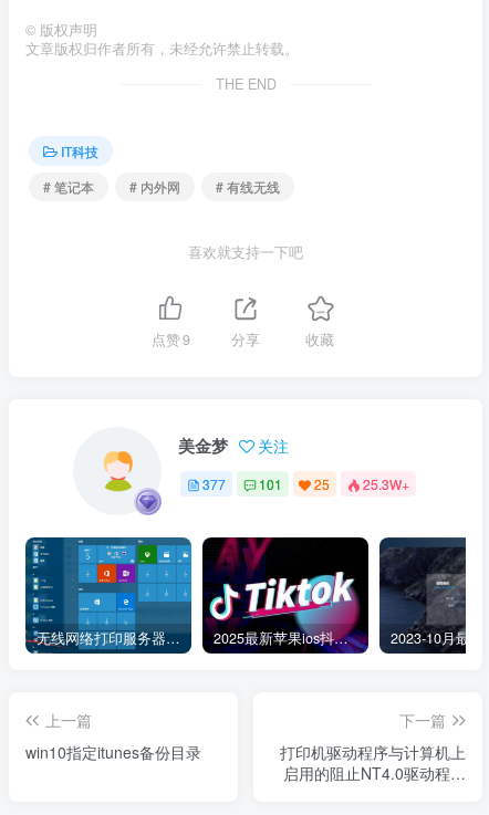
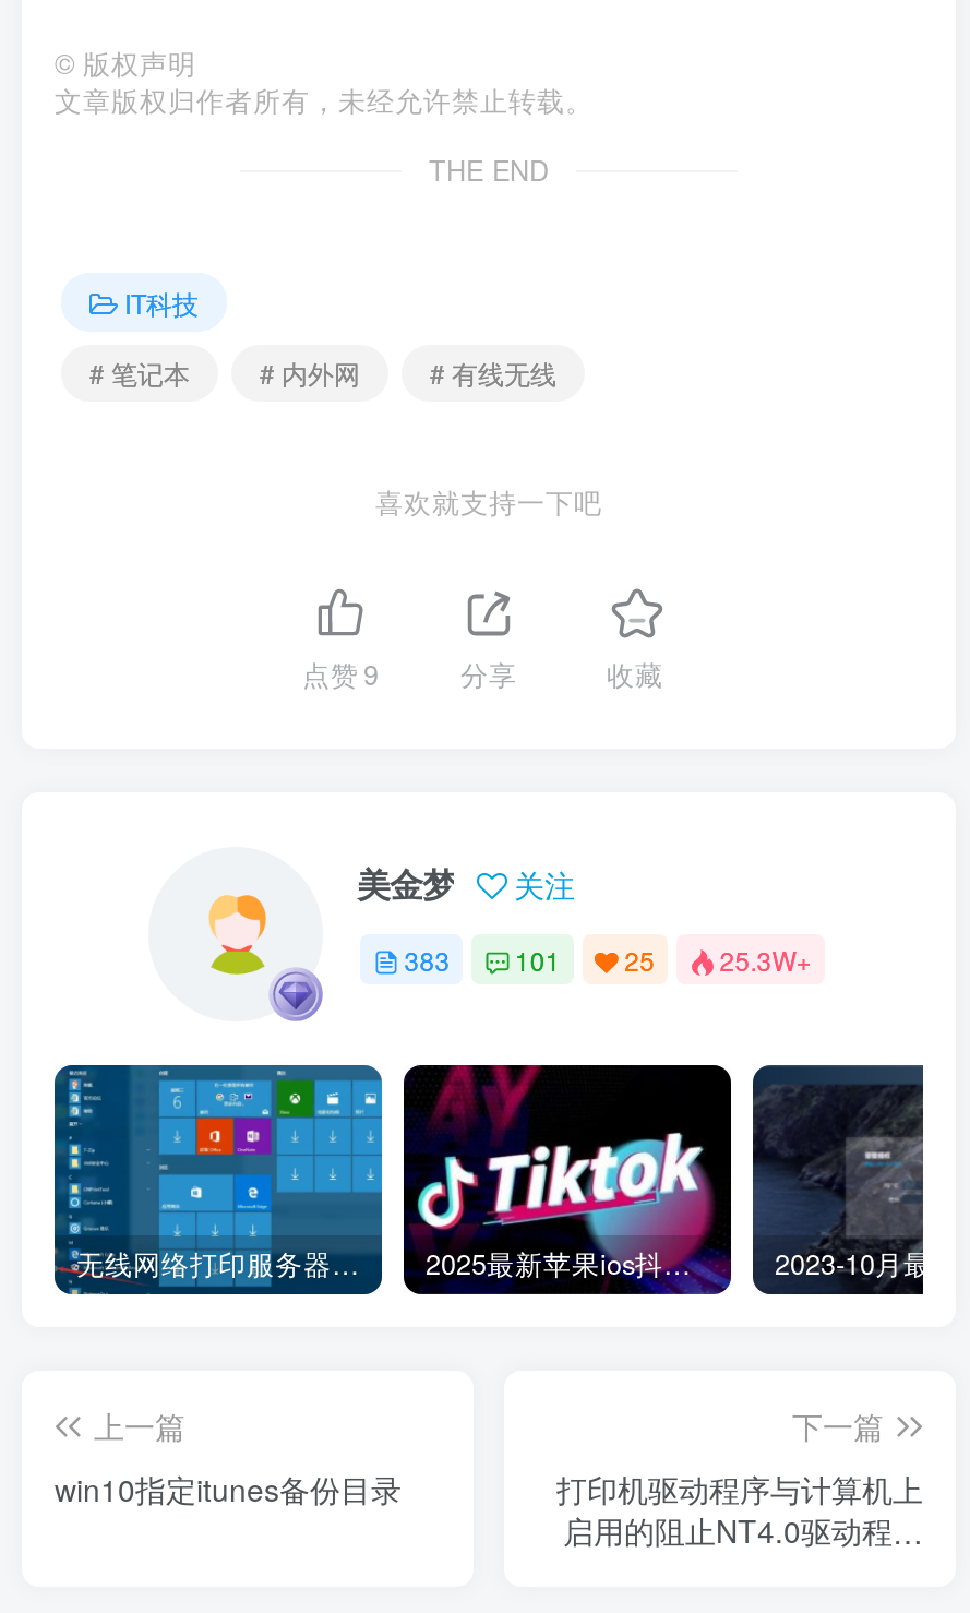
[203,474,409,493] 377 101 25 25.3W+ -> [404,940,811,977] 383 101 25 25.3W+

